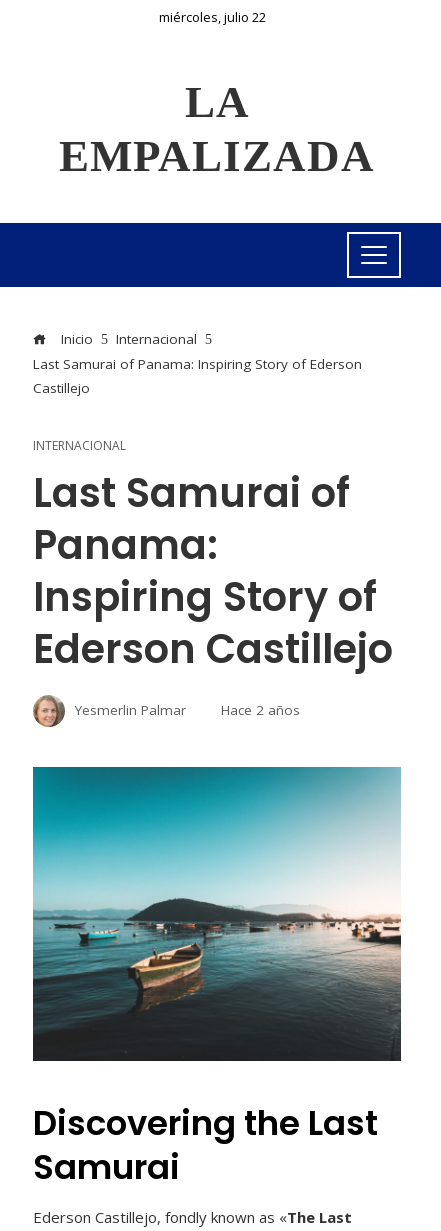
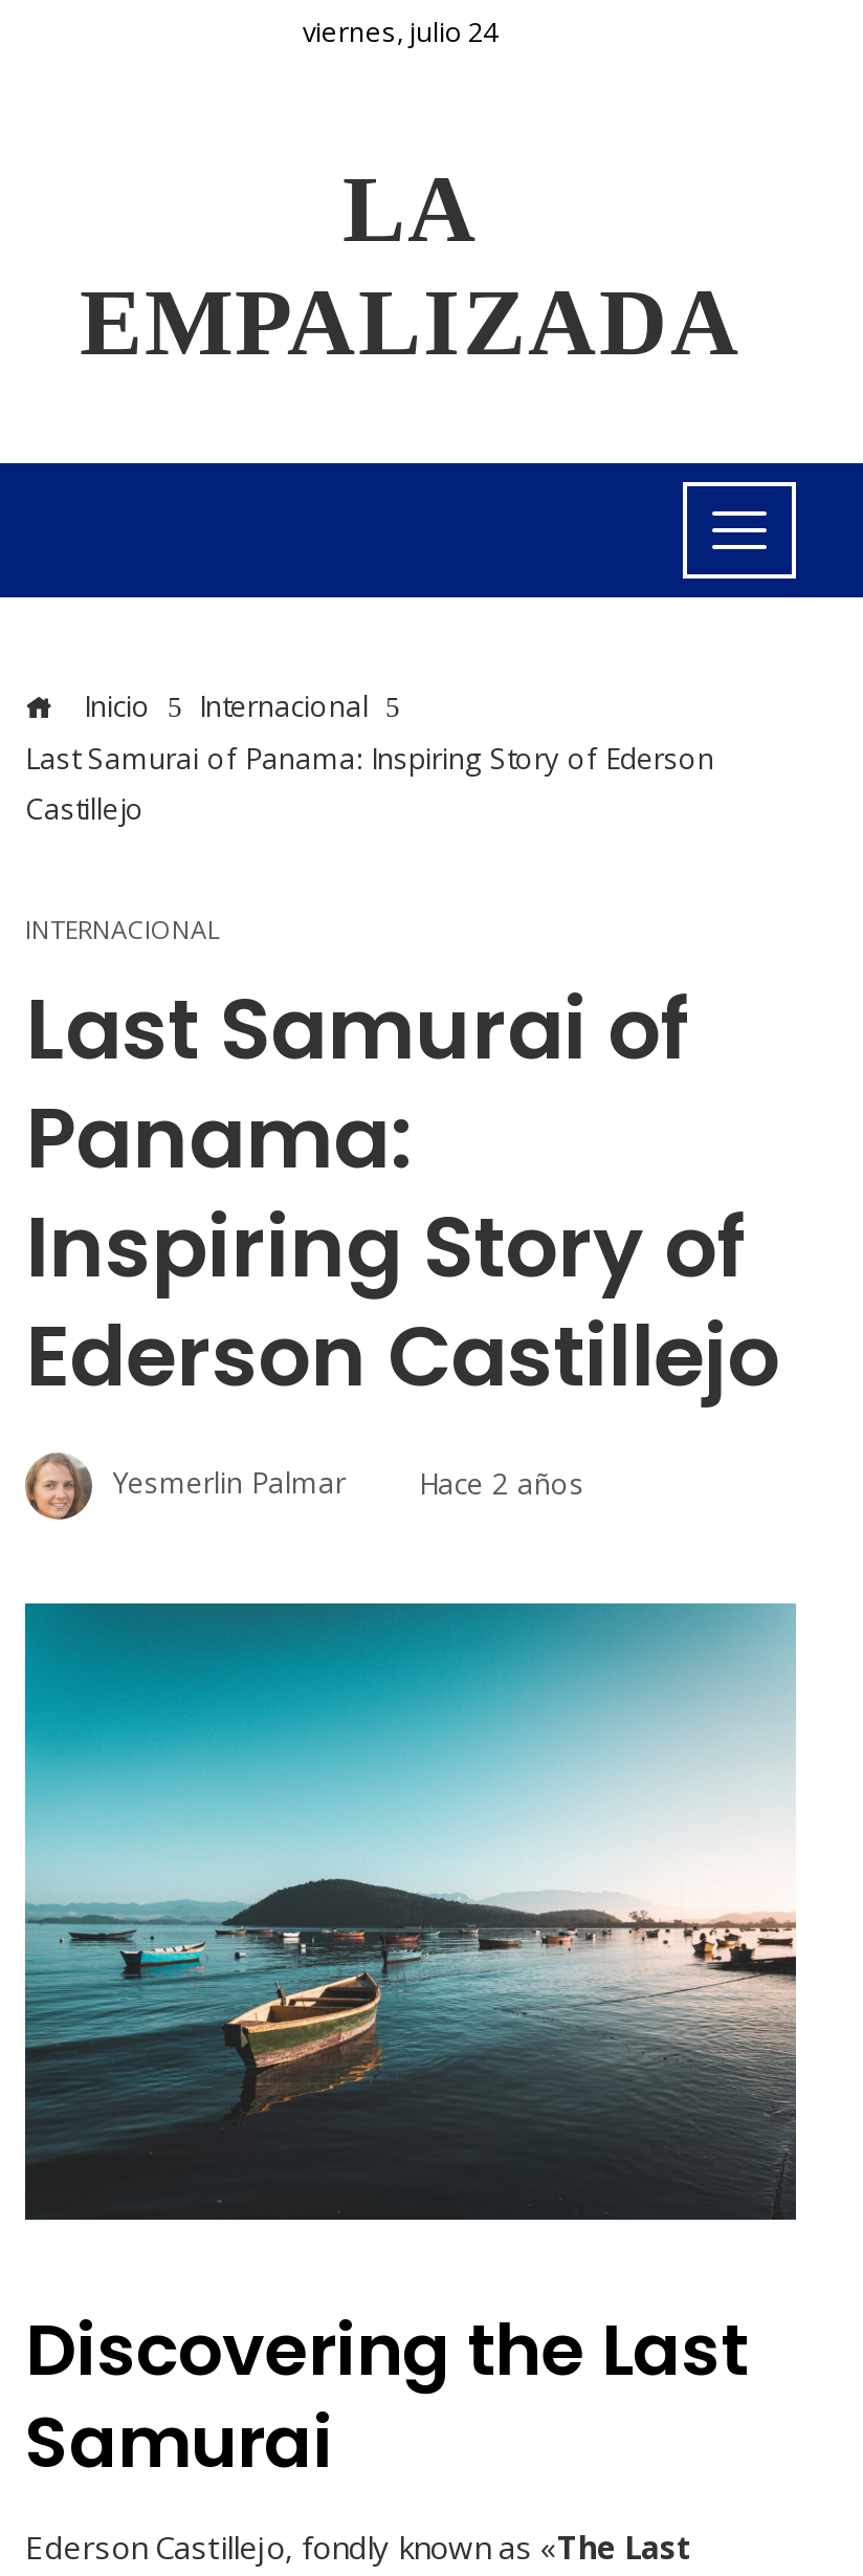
[158,8,265,26] miércoles, julio 22 -> [303,13,497,50] viernes, julio 24

